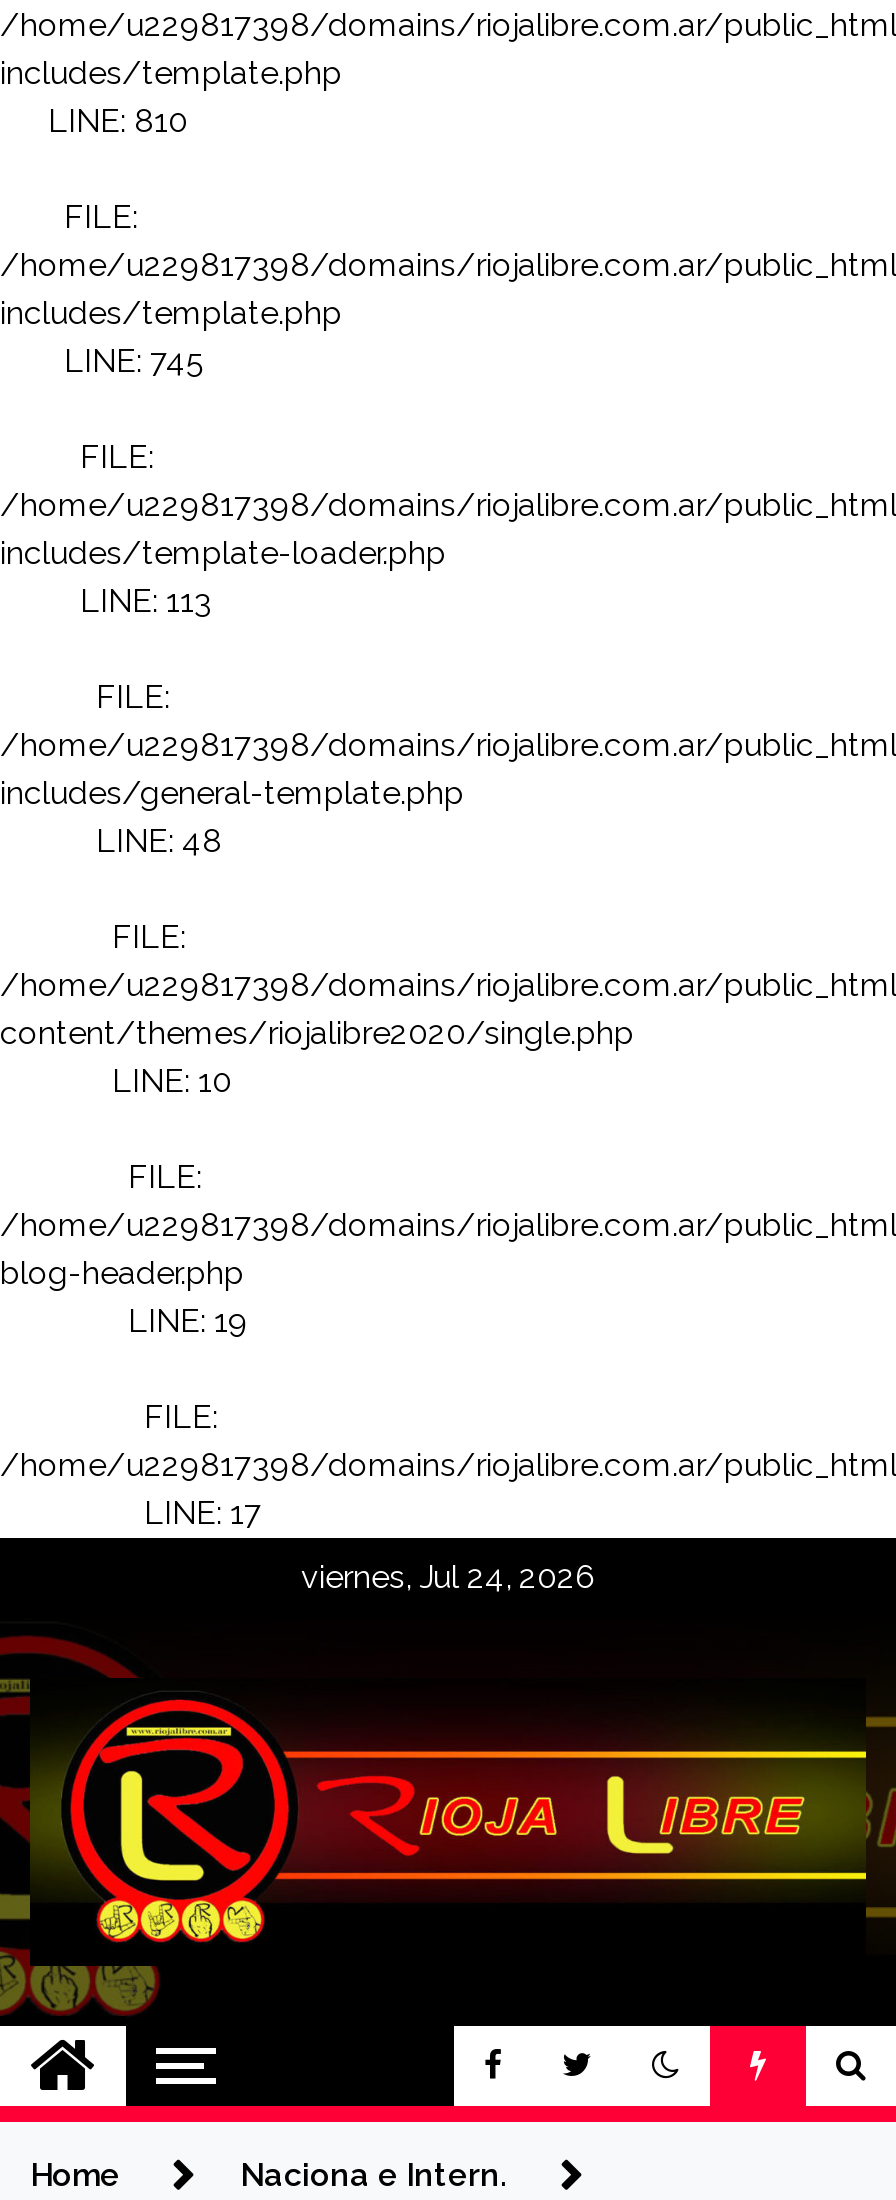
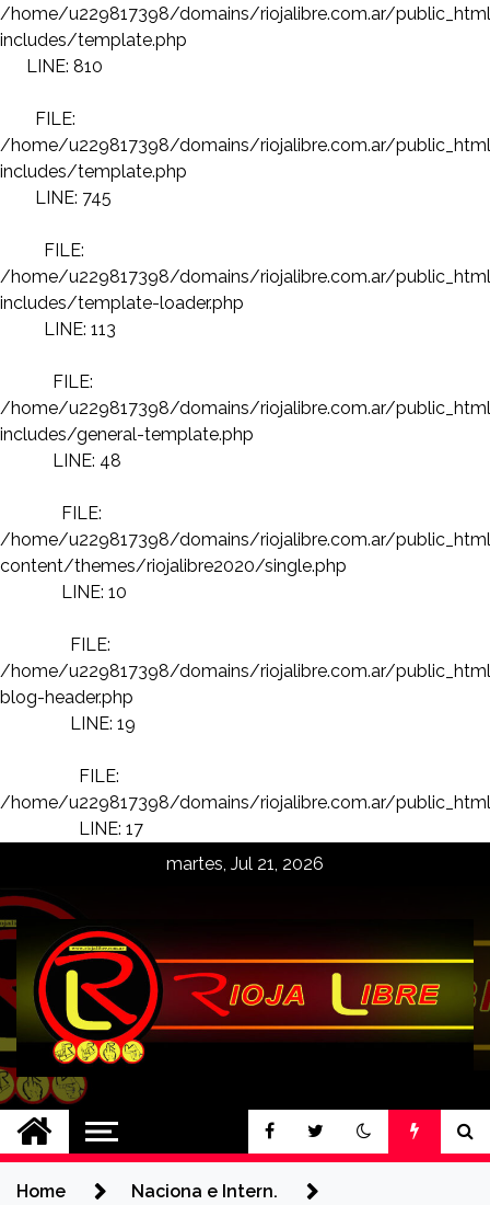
[301,1558,595,1596] viernes, Jul 24, 2026 -> [166,853,324,874] martes, Jul 21, 2026

